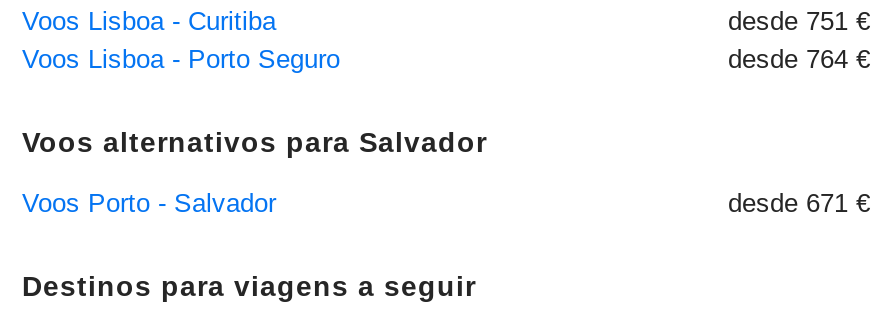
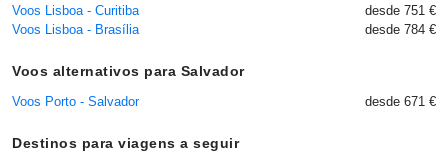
[22,43,870,73] Voos Lisboa - Porto Seguro | desde 764 € -> [12,21,436,36] Voos Lisboa - Brasília | desde 784 €

